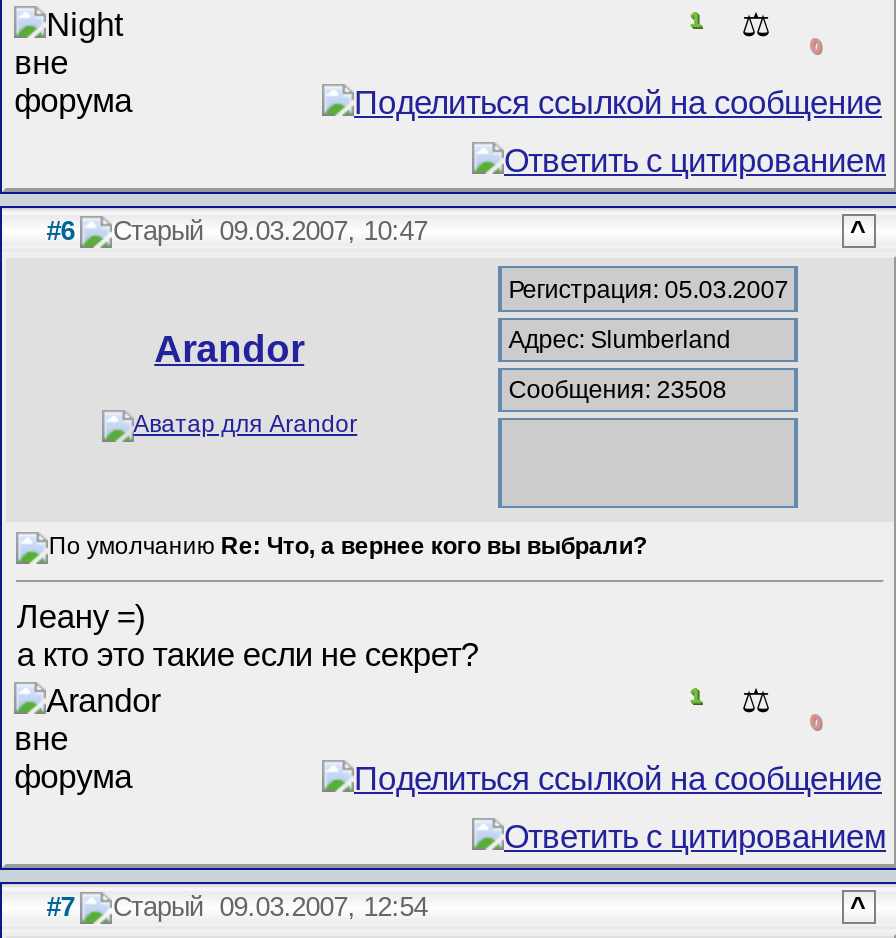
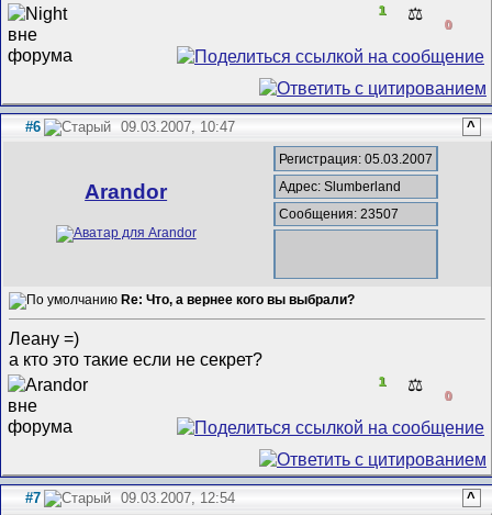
[509,376,727,404] Сообщения: 23508 -> [279,206,399,222] Сообщения: 23507

